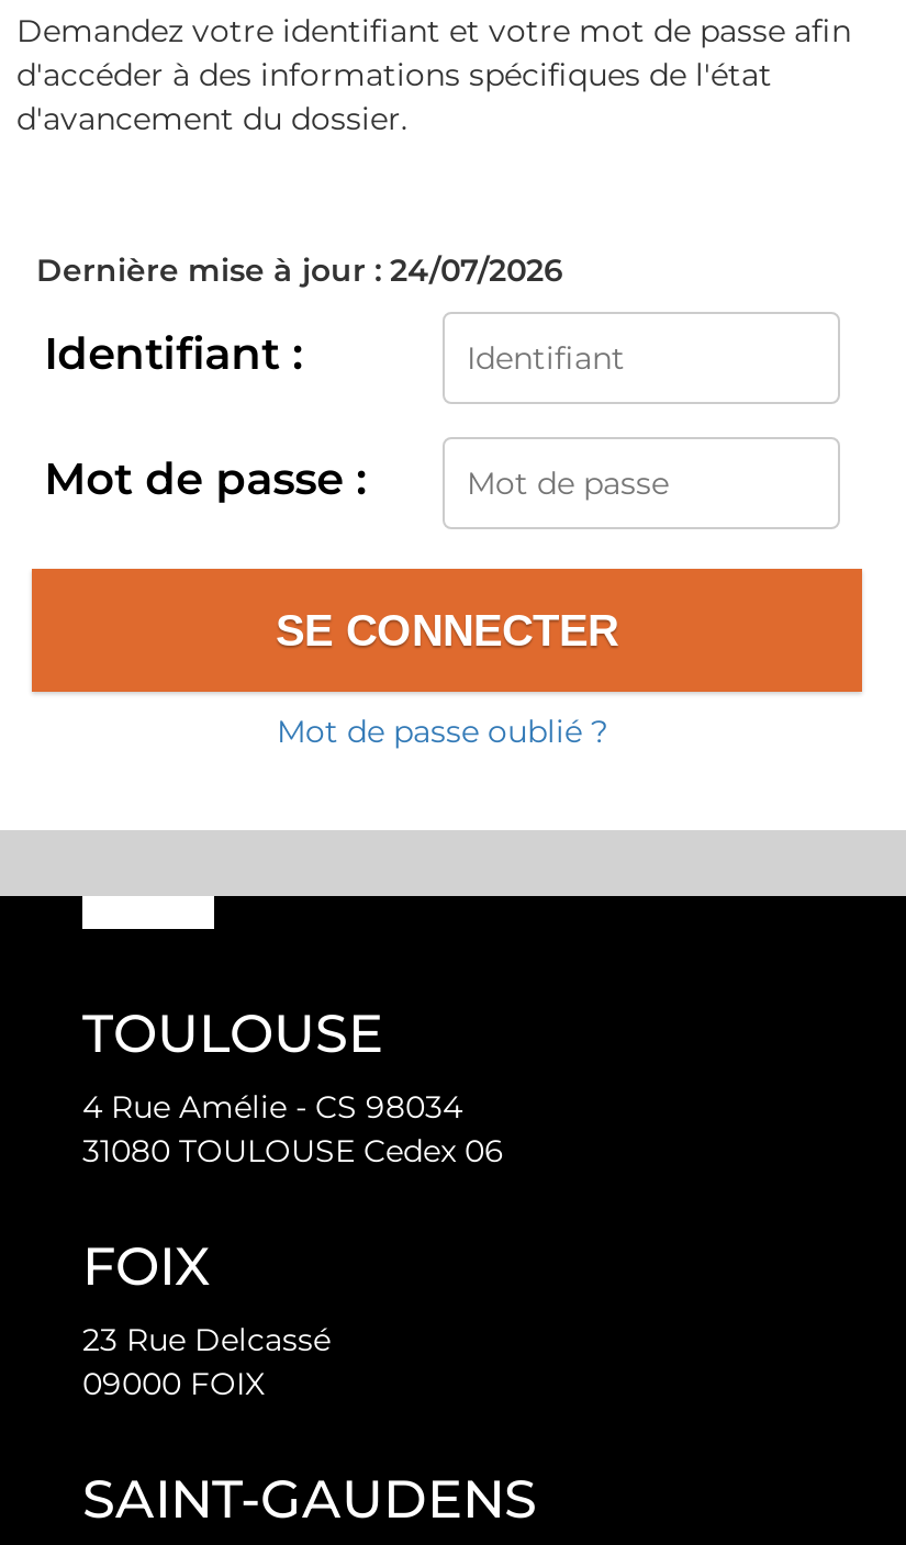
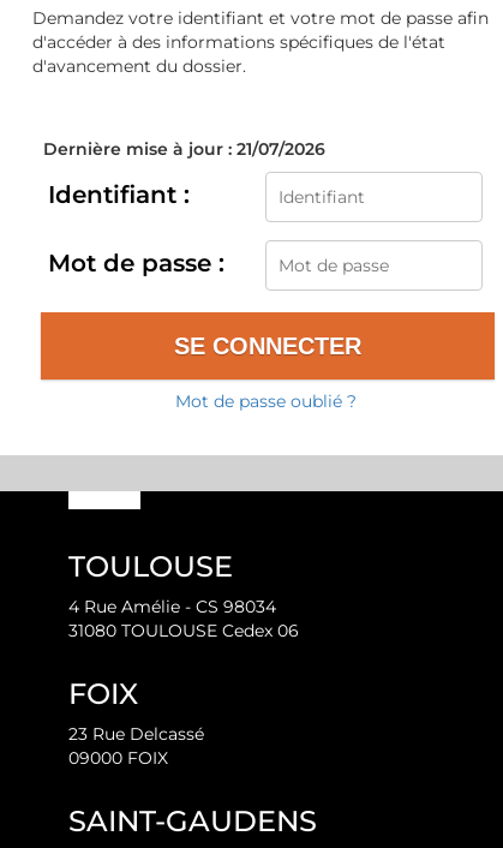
[36,250,563,290] Dernière mise à jour : 24/07/2026 -> [43,138,325,160] Dernière mise à jour : 21/07/2026

